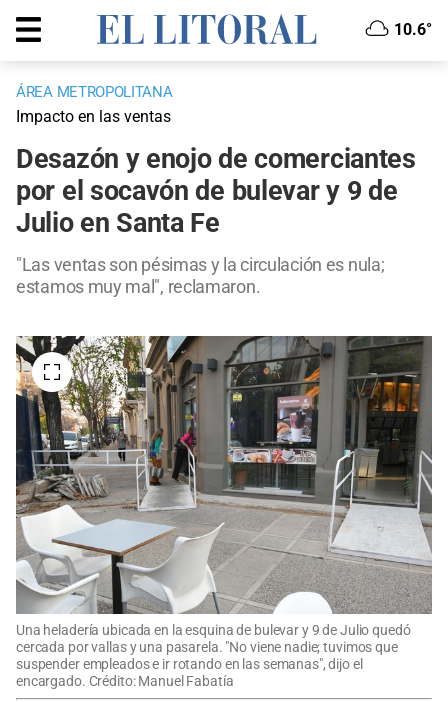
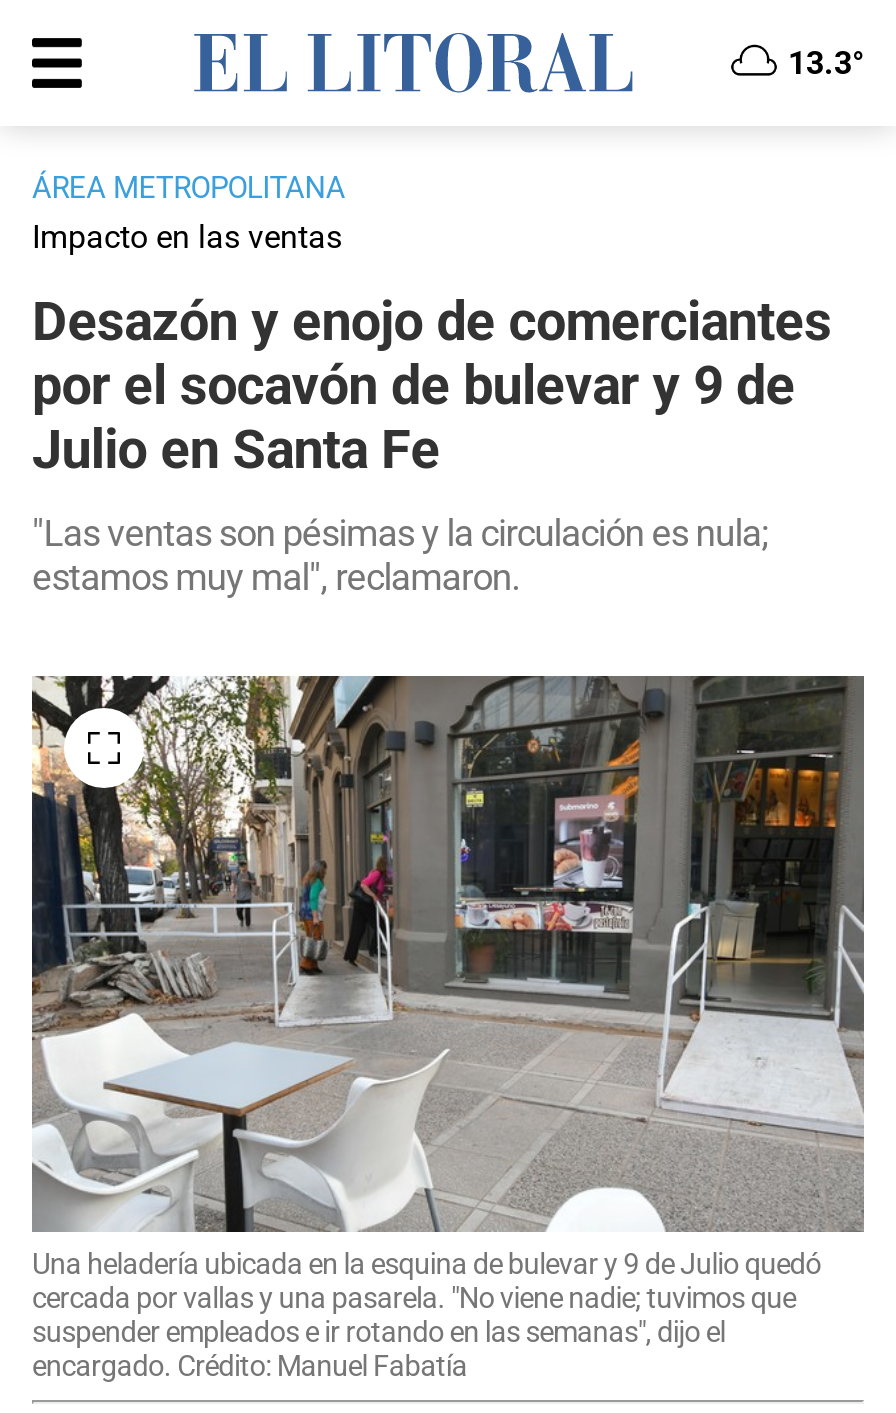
[394,19,432,38] 10.6° -> [788,43,864,81] 13.3°

